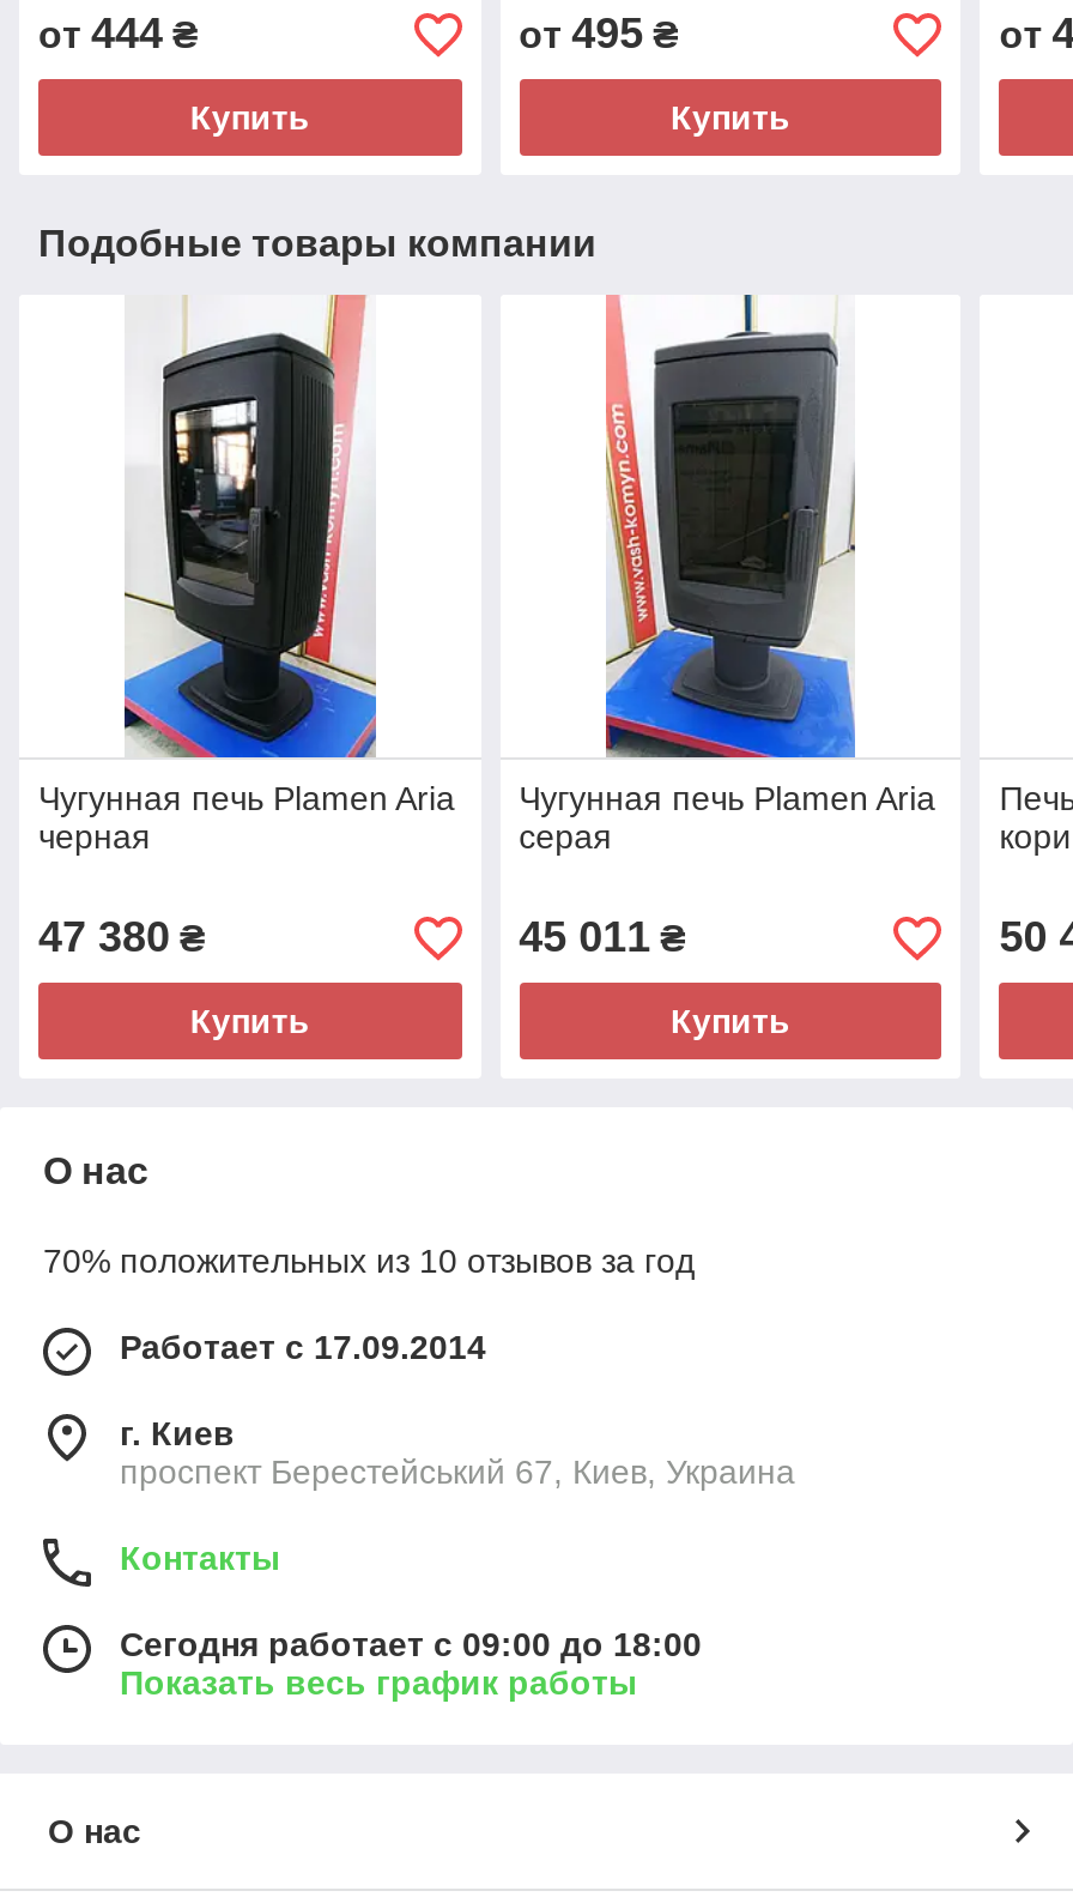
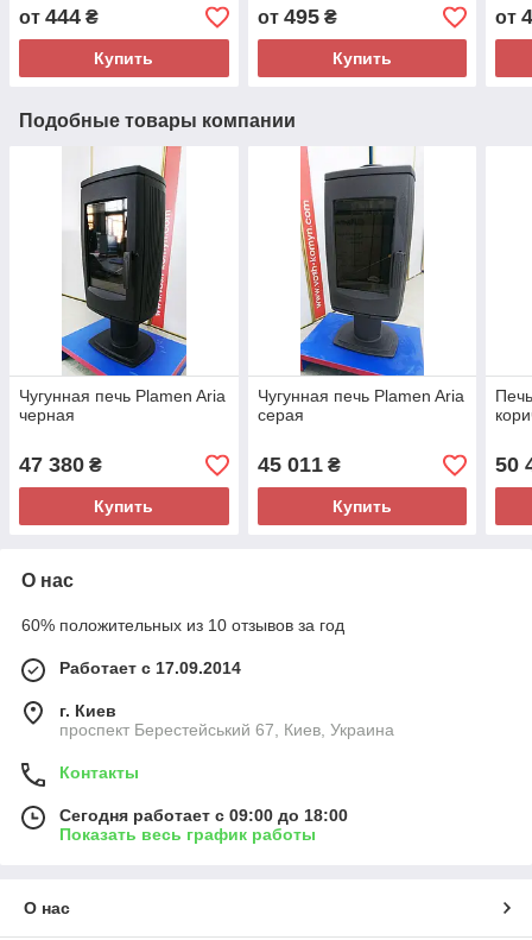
[43,1241,695,1280] 70% положительных из 10 отзывов за год -> [21,616,344,635] 60% положительных из 10 отзывов за год

